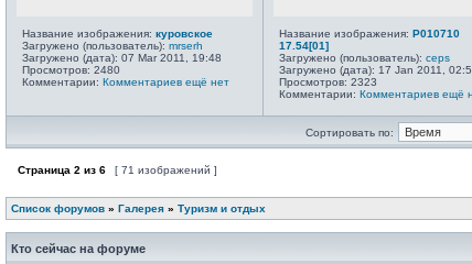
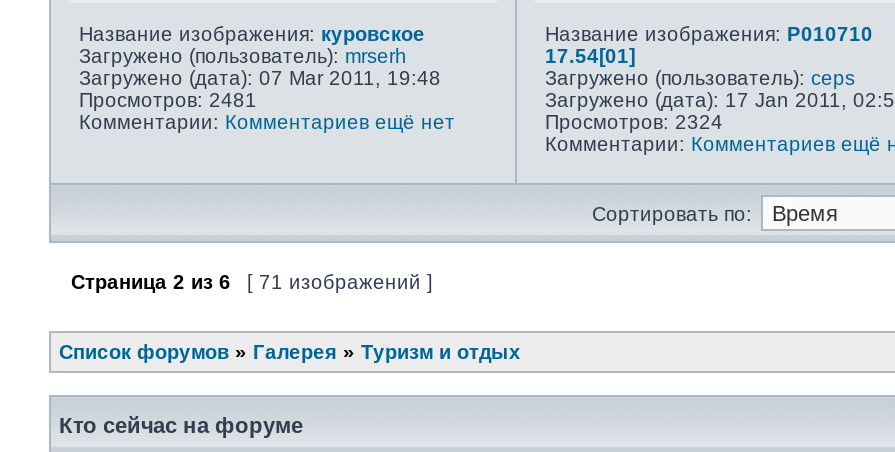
[22,64,120,76] Просмотров: 2480 -> [79,89,257,111] Просмотров: 2481
[279,76,377,88] Просмотров: 2323 -> [545,111,723,133] Просмотров: 2324

